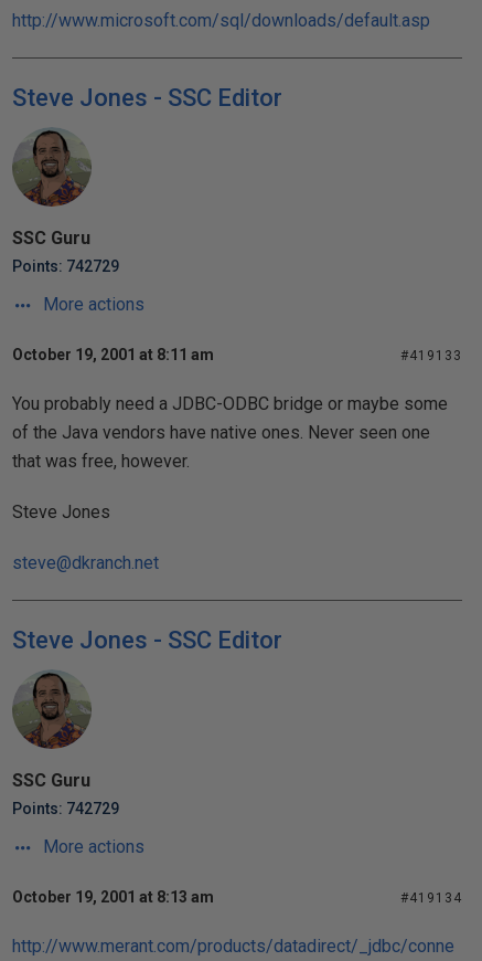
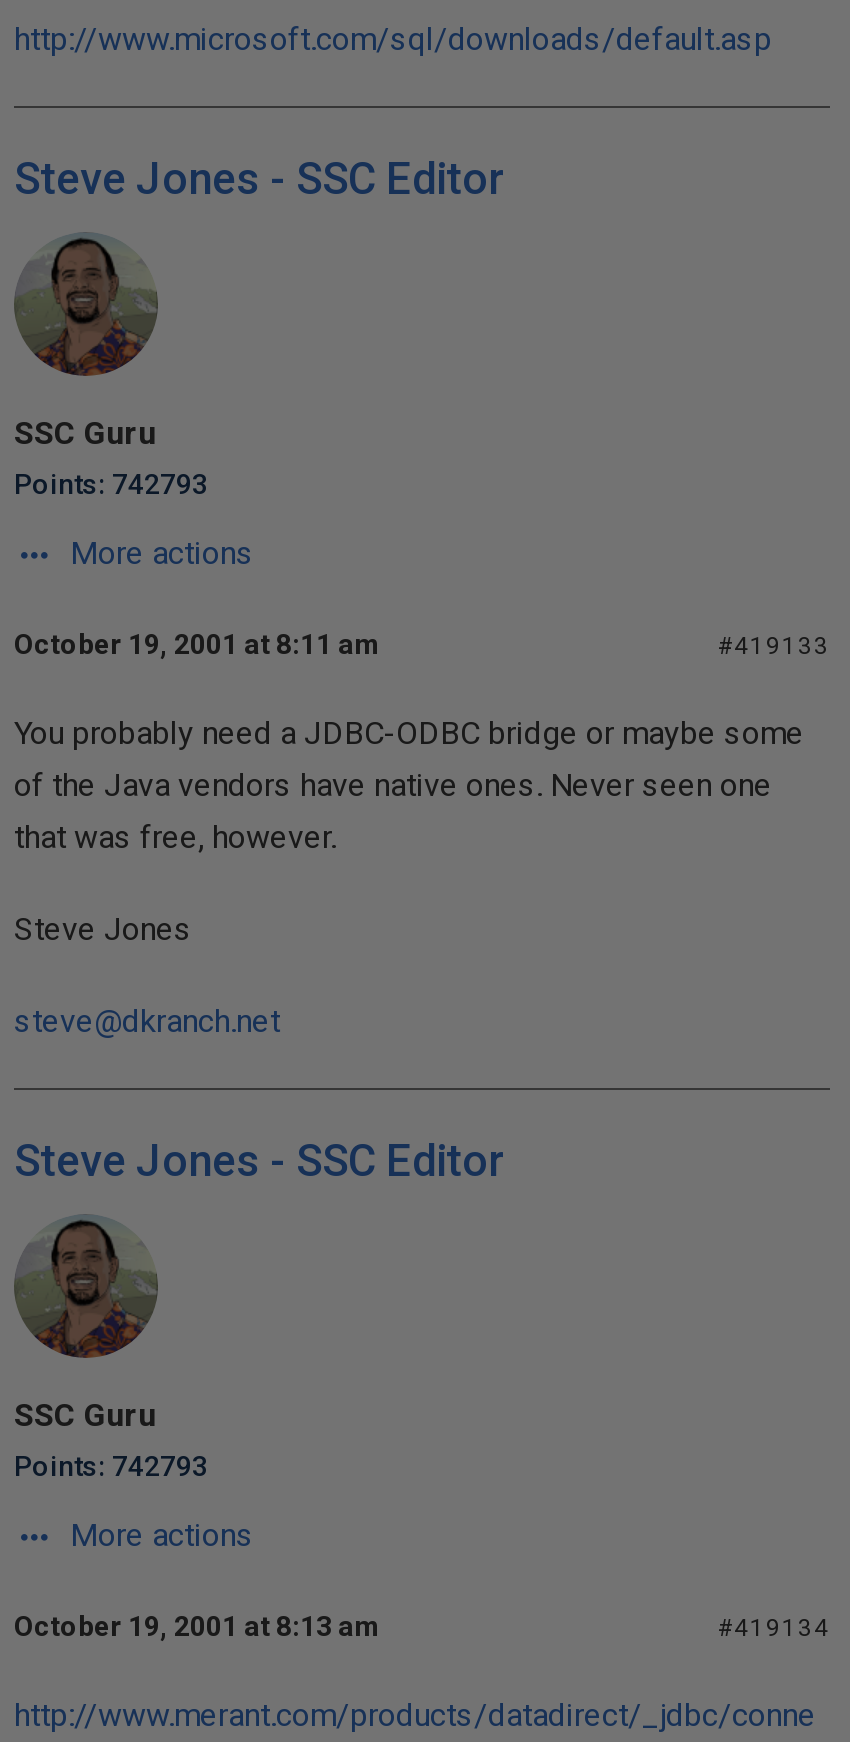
[12,257,119,275] Points: 742729 -> [14,468,208,500] Points: 742793
[12,800,119,817] Points: 742729 -> [14,1450,208,1482] Points: 742793

